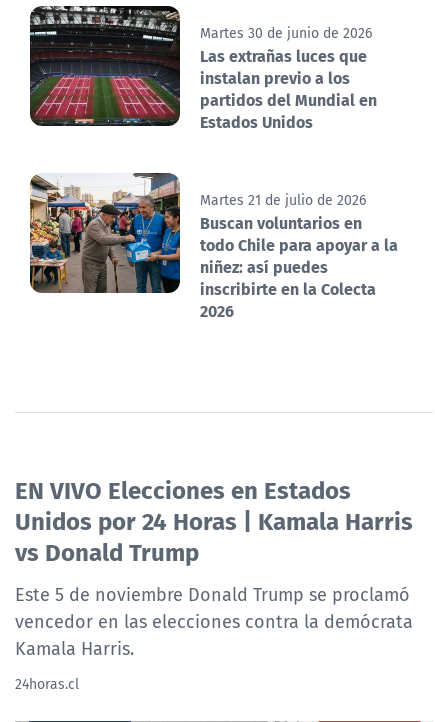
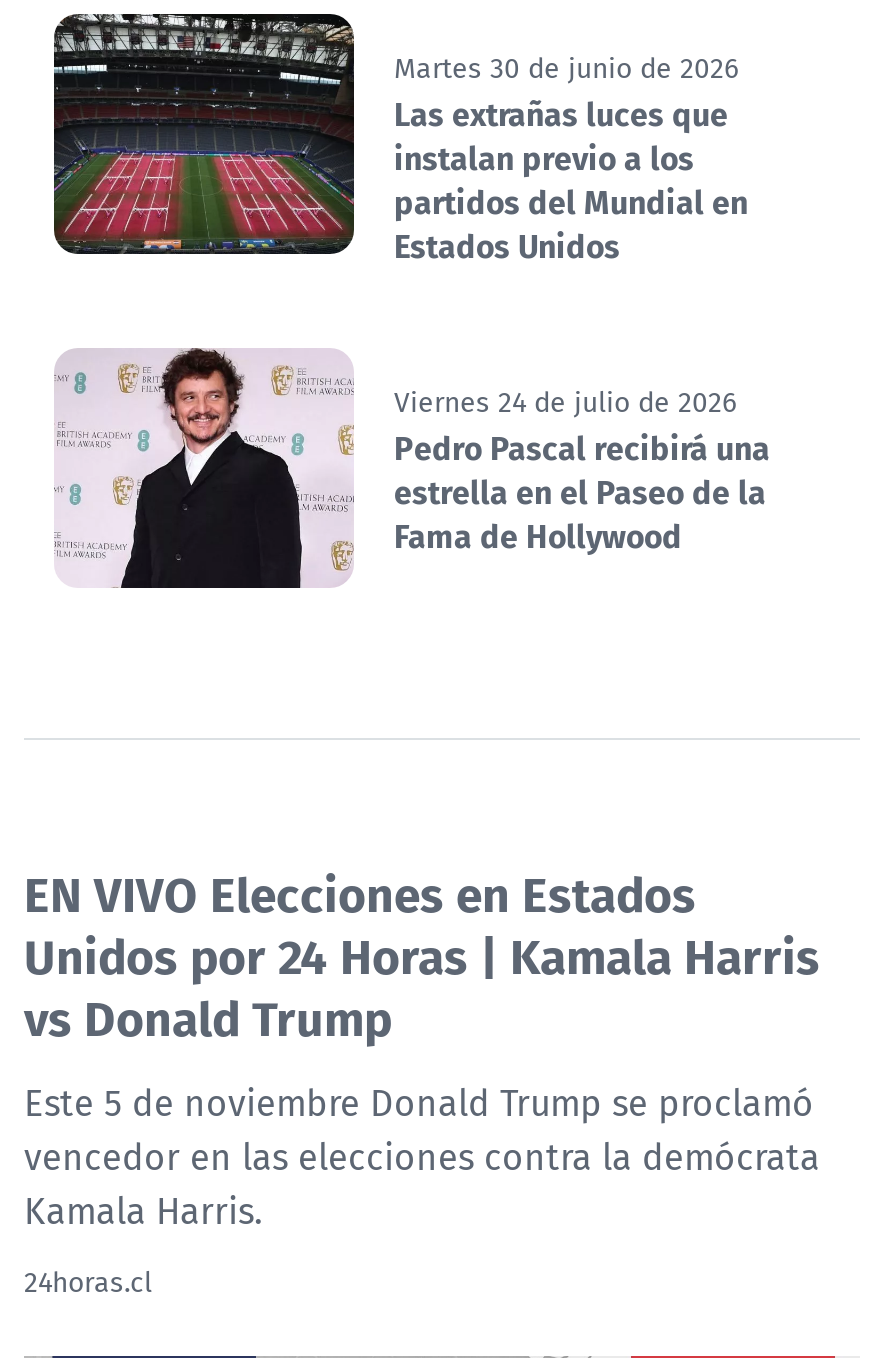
[29,172,398,323] [image] | Martes 21 de julio de 2026 | Buscan voluntarios en | todo Chile para apoyar a la | niñez: así puedes | inscribirte en la Colecta | 2026 -> [54,346,770,590] [image] | Viernes 24 de julio de 2026 | Pedro Pascal recibirá una | estrella en el Paseo de la | Fama de Hollywood

